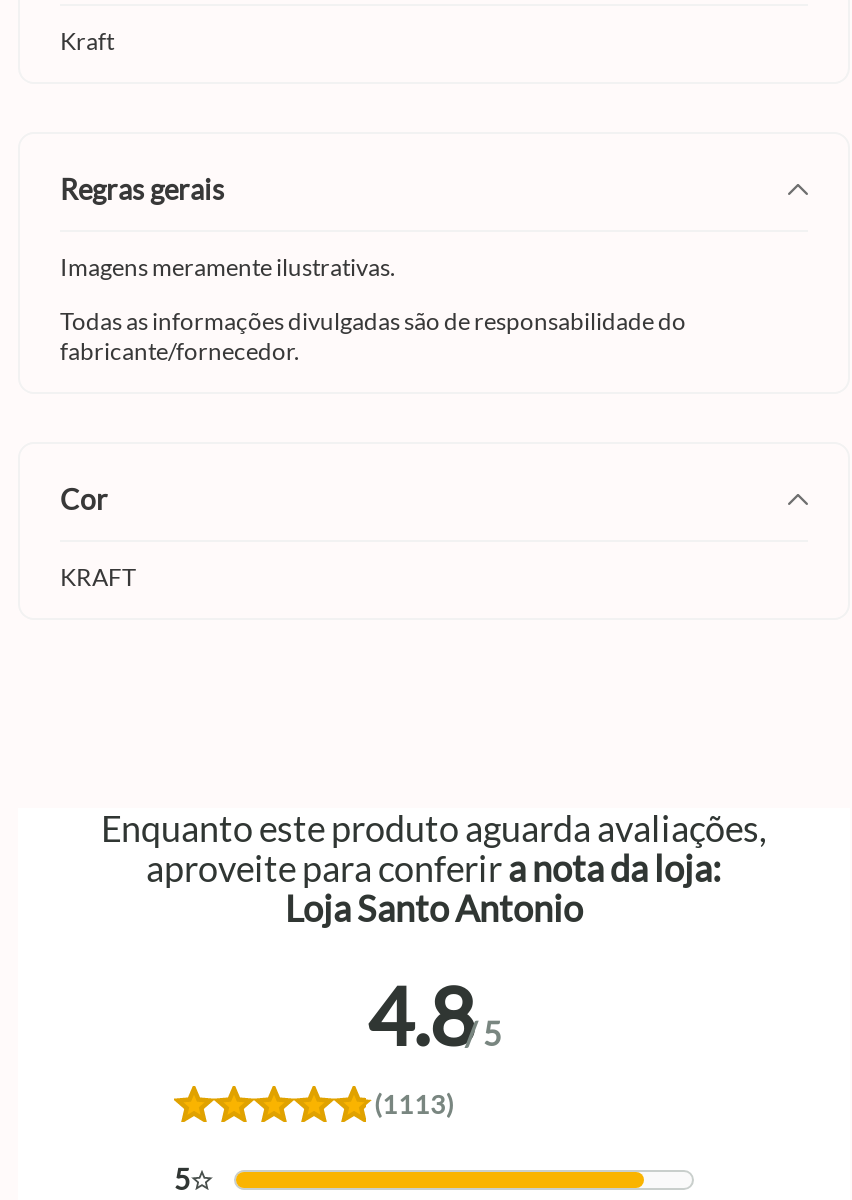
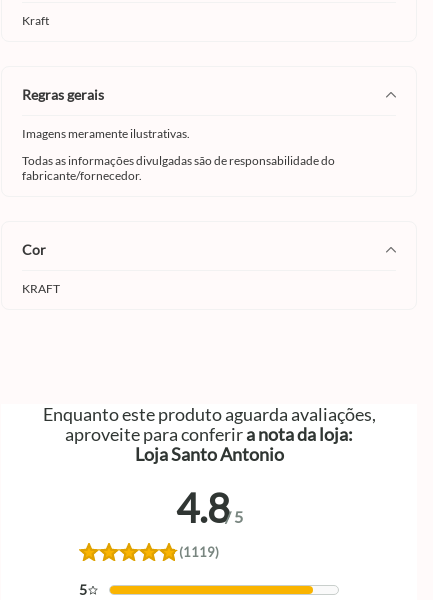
[374,1088,454,1120] (1113) -> [179,544,219,560] (1119)

